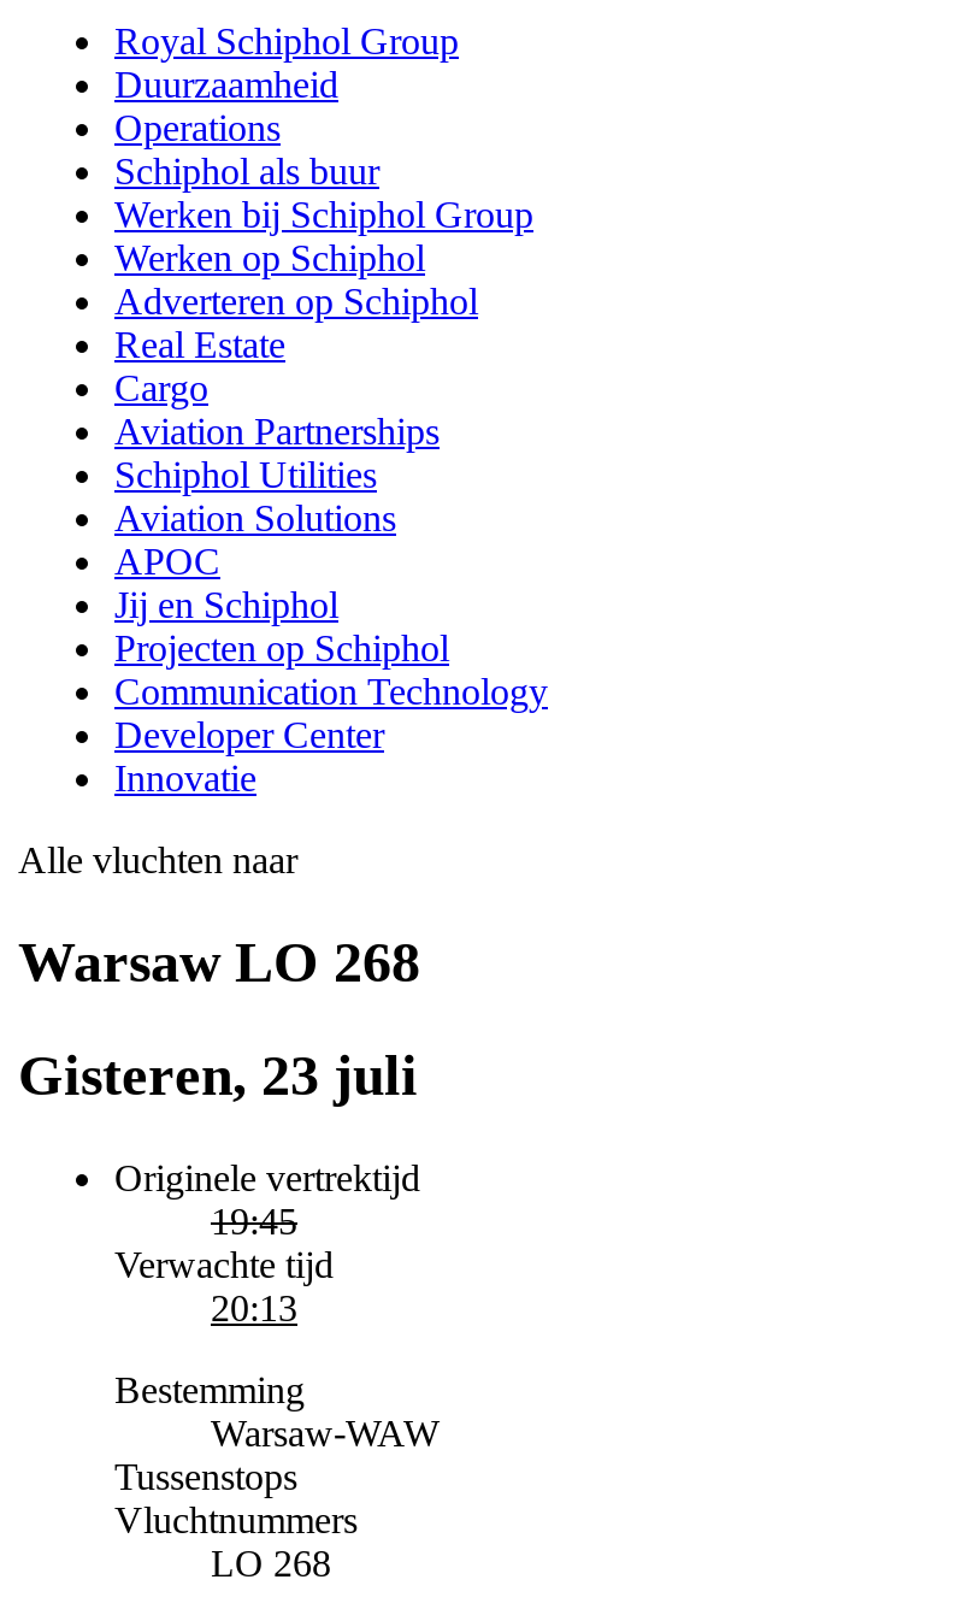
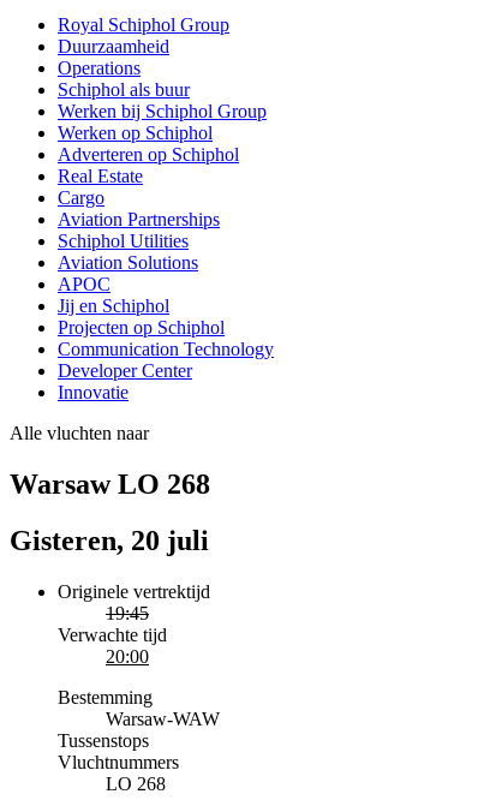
[18,1044,418,1106] Gisteren, 23 juli -> [10,525,209,556] Gisteren, 20 juli
[211,1287,297,1328] 20:13 -> [106,646,149,666] 20:00

